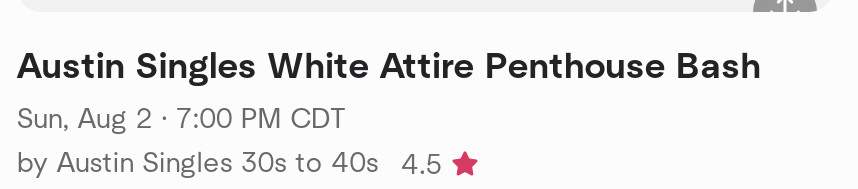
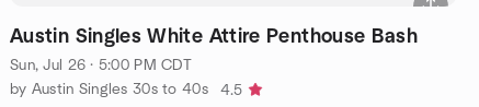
[17,105,346,133] Sun, Aug 2 · 7:00 PM CDT -> [10,57,192,73] Sun, Jul 26 · 5:00 PM CDT

